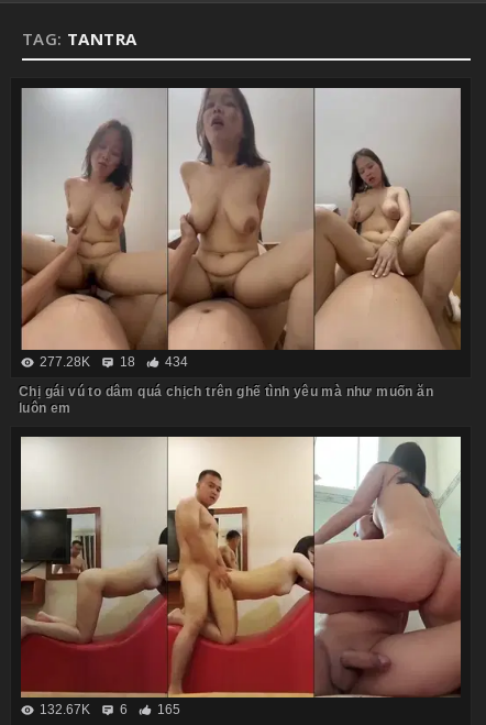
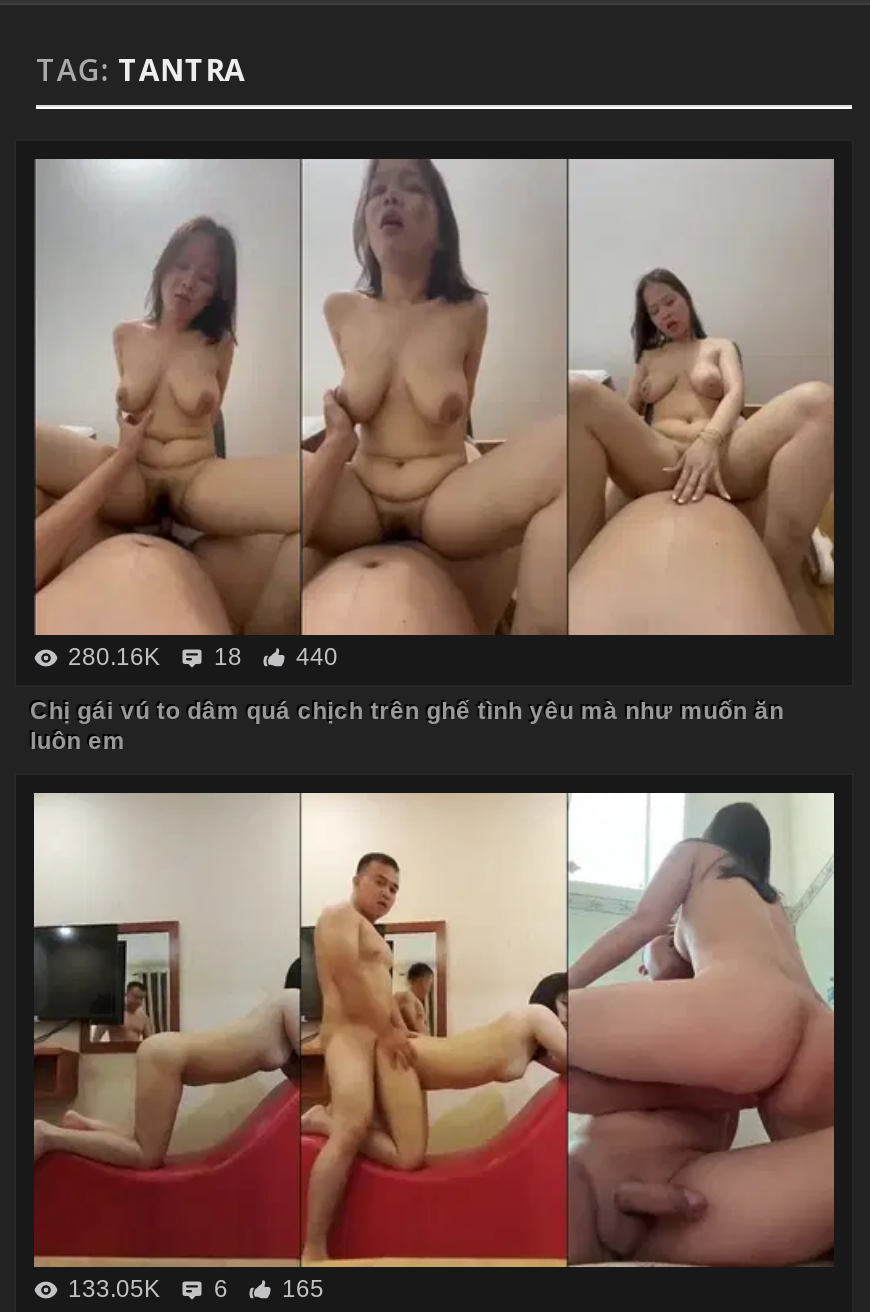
[40,354,90,370] 277.28K -> [68,643,160,671] 280.16K
[165,354,188,370] 434 -> [296,643,338,671] 440
[40,702,180,717] 132.67K 6 165 -> [68,1275,324,1303] 133.05K 6 165

